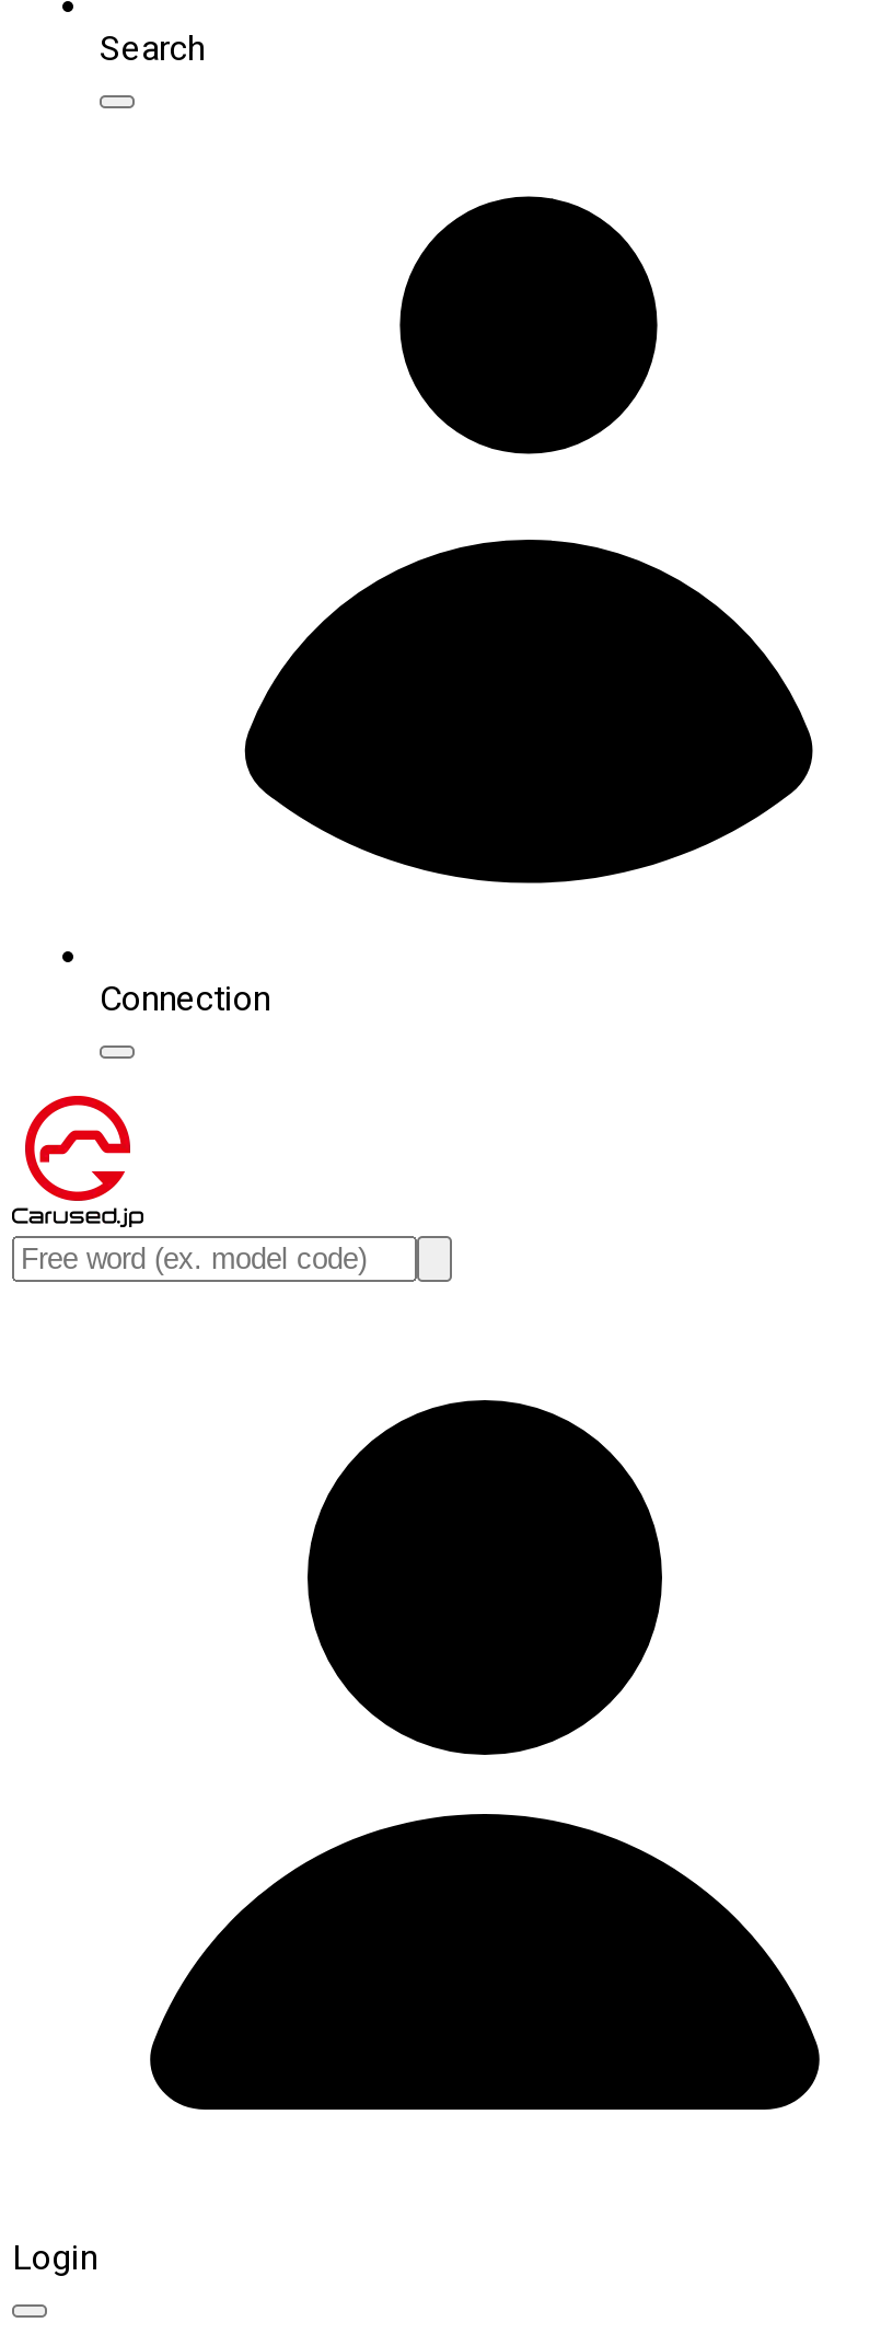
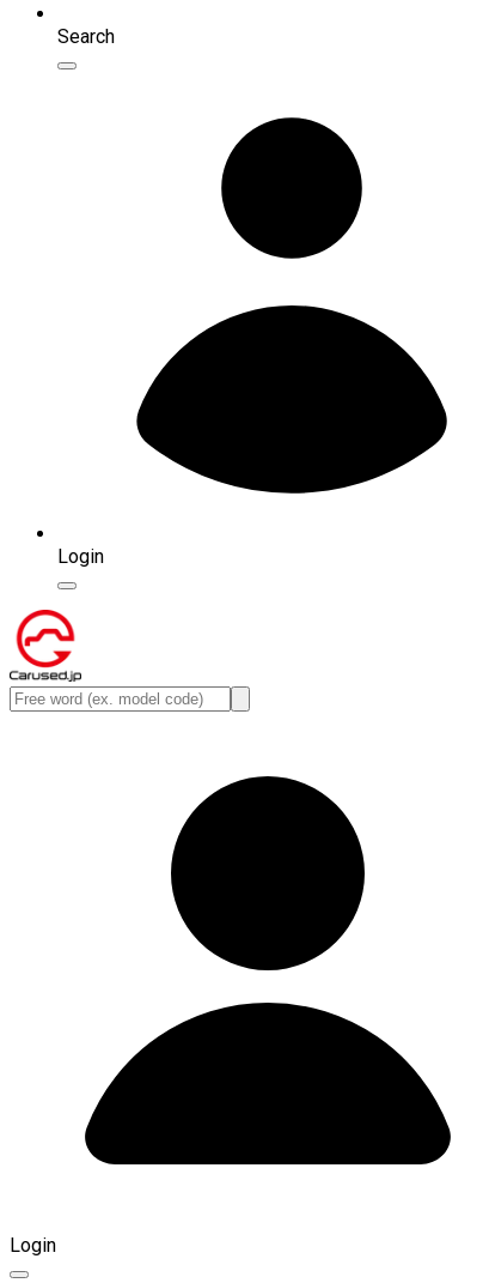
[100,978,270,1019] Connection -> [57,545,104,568] Login

